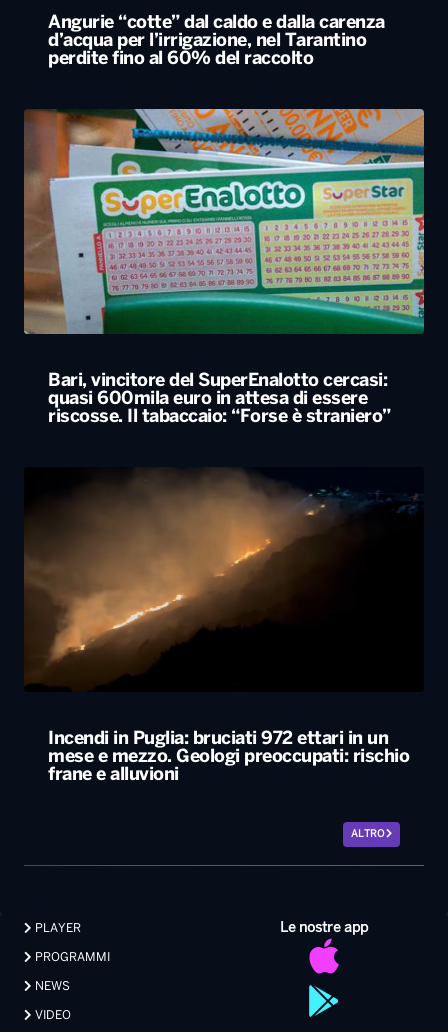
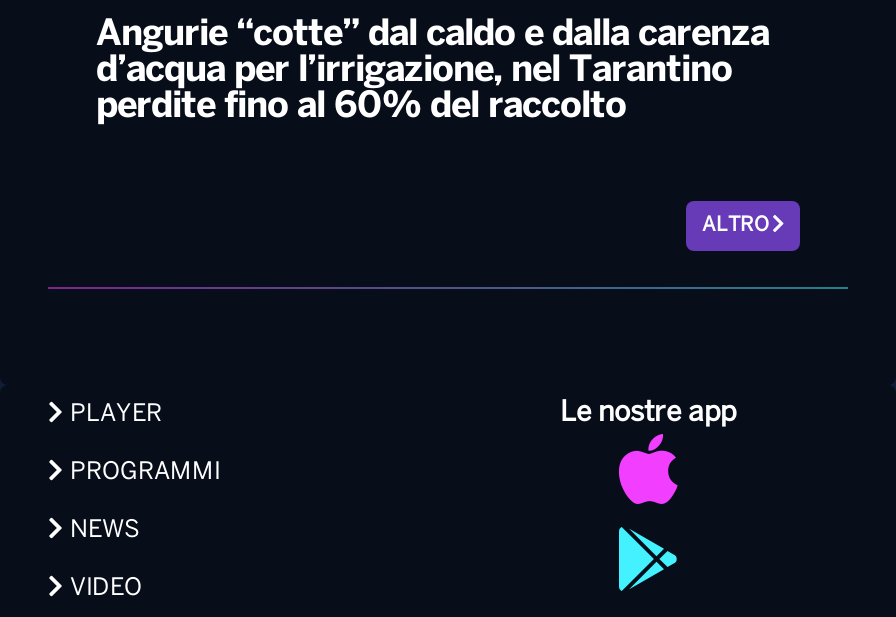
[23,108,425,426] [image] | Bari, vincitore del SuperEnalotto cercasi: | quasi 600mila euro in attesa di essere | riscosse. Il tabaccaio: “Forse è straniero” -> none
[24,468,349,684] [image] -> none
[48,731,409,784] Incendi in Puglia: bruciati 972 ettari in un | mese e mezzo. Geologi preoccupati: rischio | frane e alluvioni -> none

